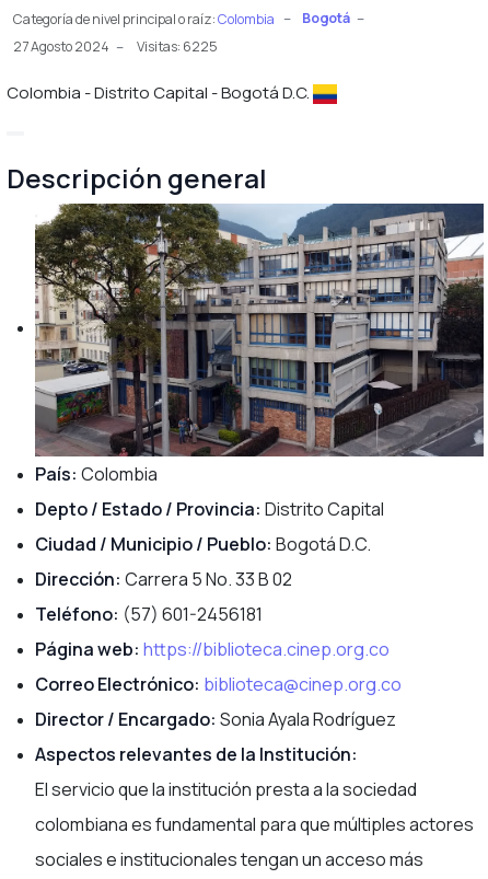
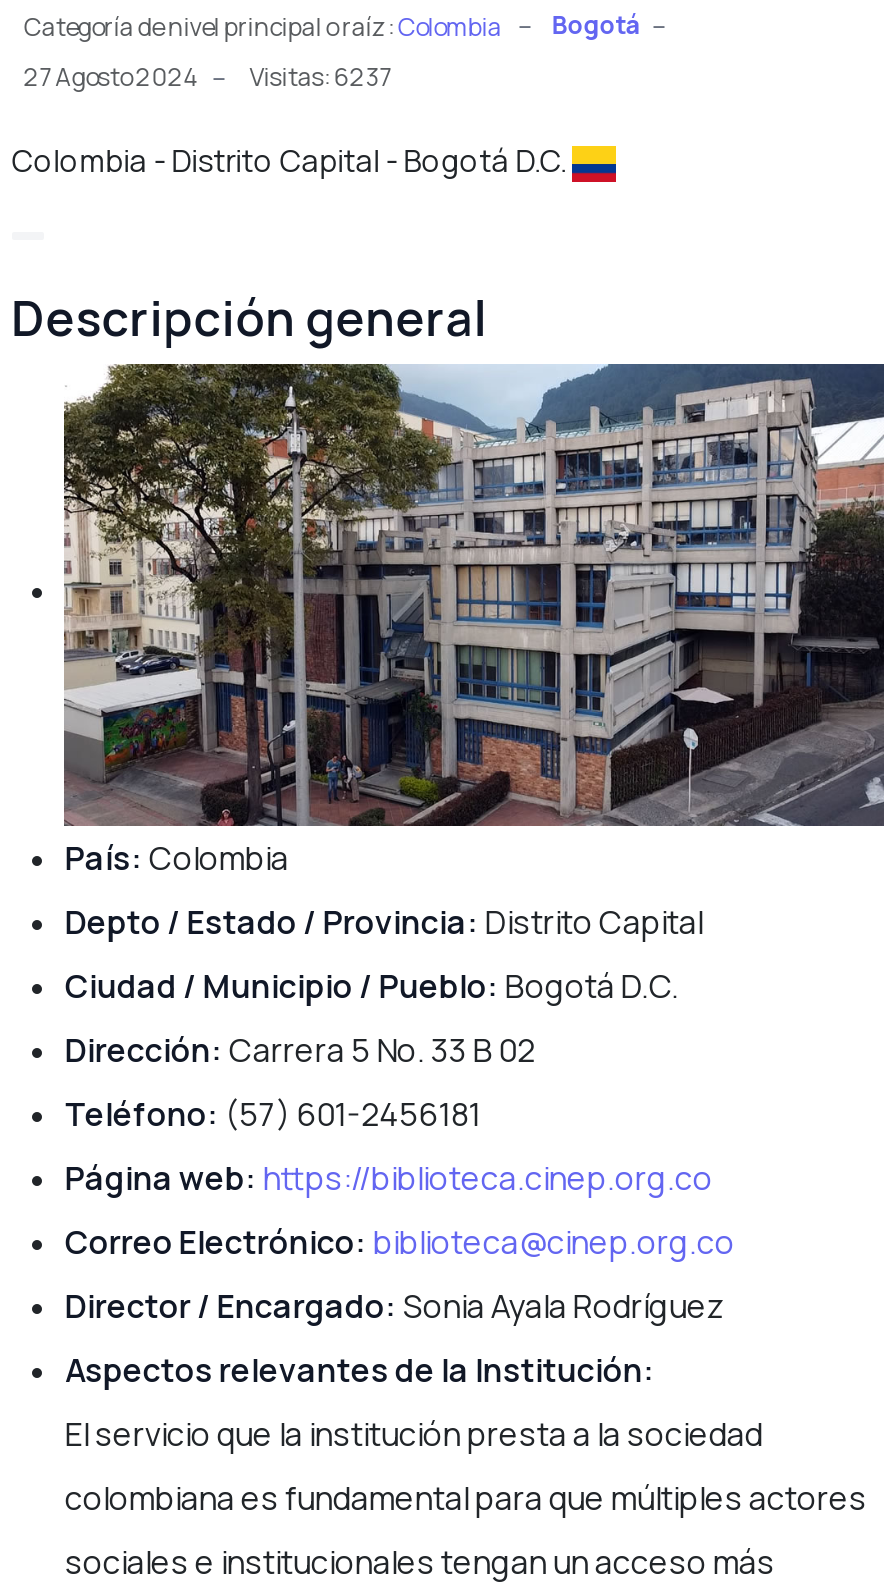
[13,38,217,56] 27 Agosto 2024 Visitas: 6225 -> [23,61,391,95] 27 Agosto 2024 Visitas: 6237

